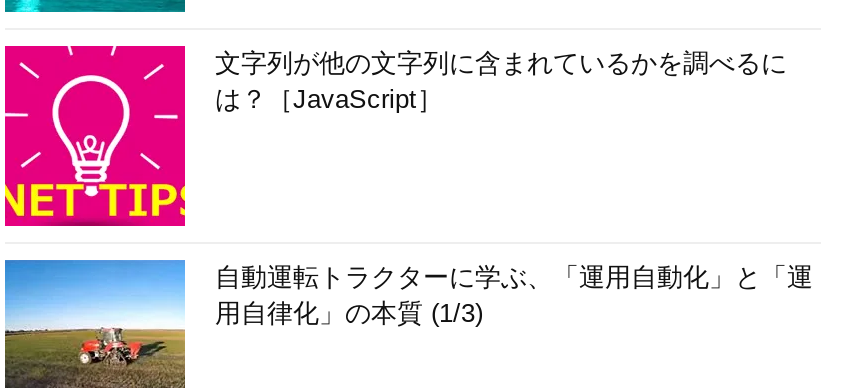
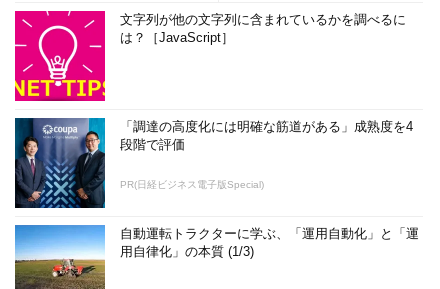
none -> [14,117,413,209] [image] | 「調達の高度化には明確な筋道がある」成熟度を4 | 段階で評価 | PR(日経ビジネス電子版Special)

